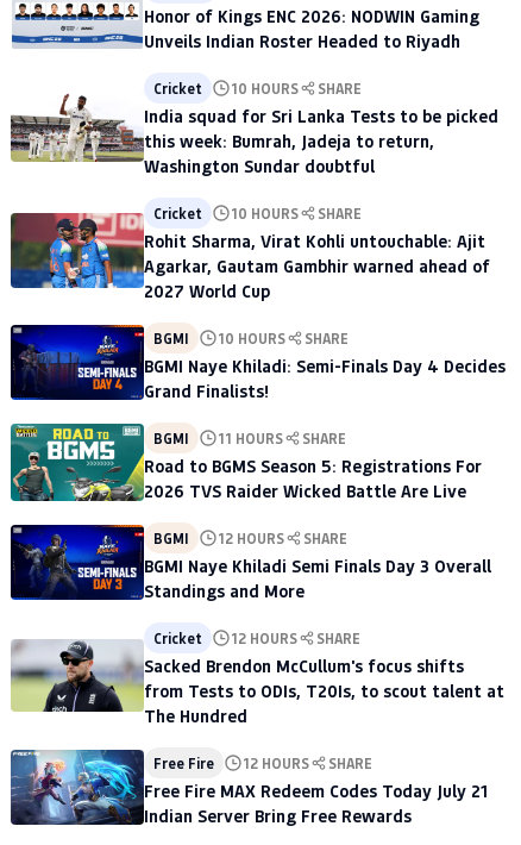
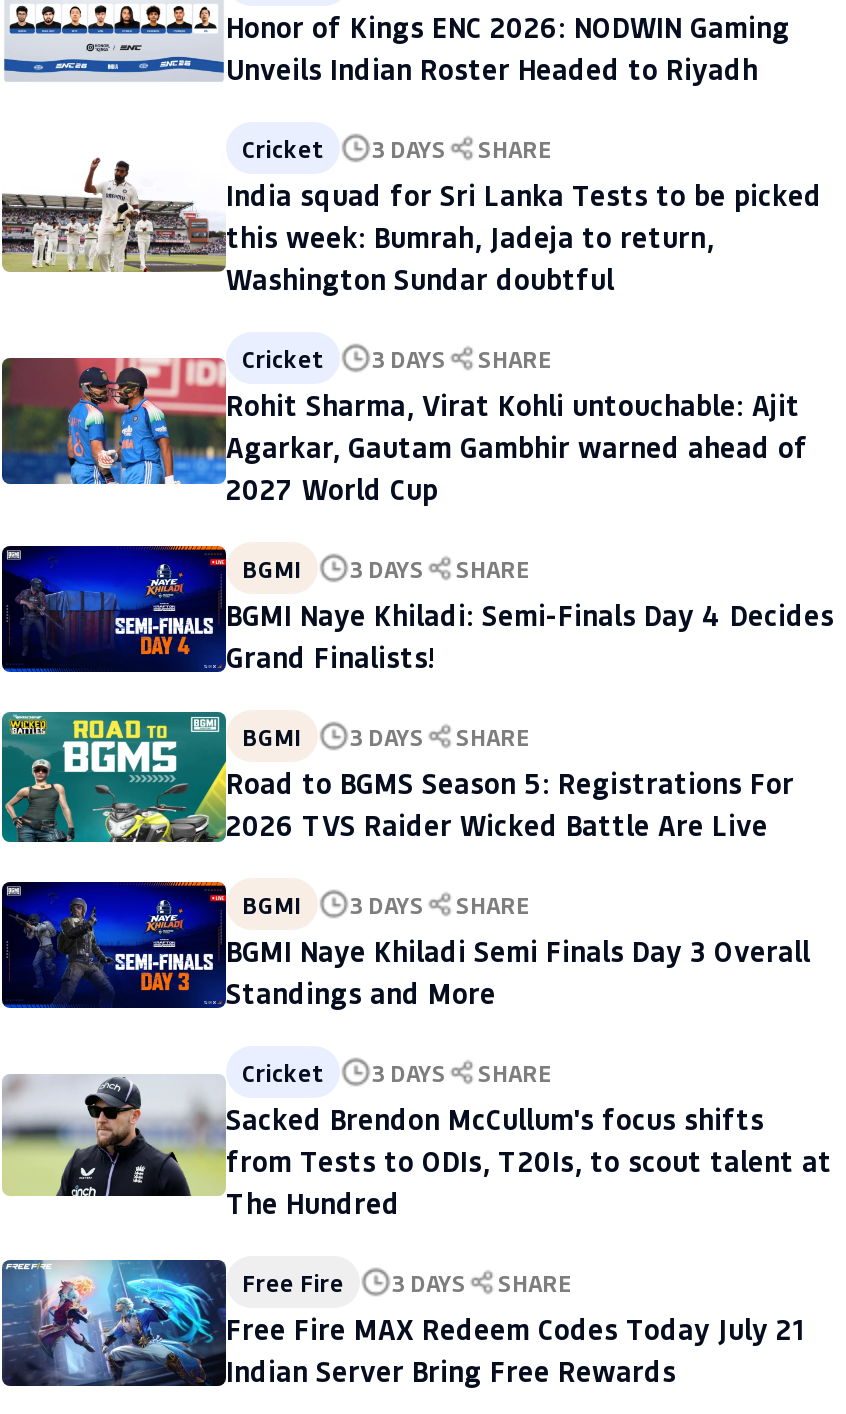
[153,78,362,97] Cricket 10 HOURS SHARE -> [242,132,552,164] Cricket 3 DAYS SHARE
[153,203,362,222] Cricket 10 HOURS SHARE -> [242,342,552,374] Cricket 3 DAYS SHARE
[153,328,349,347] BGMI 10 HOURS SHARE -> [242,552,530,584] BGMI 3 DAYS SHARE
[153,428,346,447] BGMI 11 HOURS SHARE -> [242,720,530,752] BGMI 3 DAYS SHARE
[153,528,347,547] BGMI 12 HOURS SHARE -> [242,888,530,920] BGMI 3 DAYS SHARE
[153,628,360,647] Cricket 12 HOURS SHARE -> [242,1056,552,1088] Cricket 3 DAYS SHARE
[153,753,372,772] Free Fire 12 HOURS SHARE -> [242,1266,572,1298] Free Fire 3 DAYS SHARE

